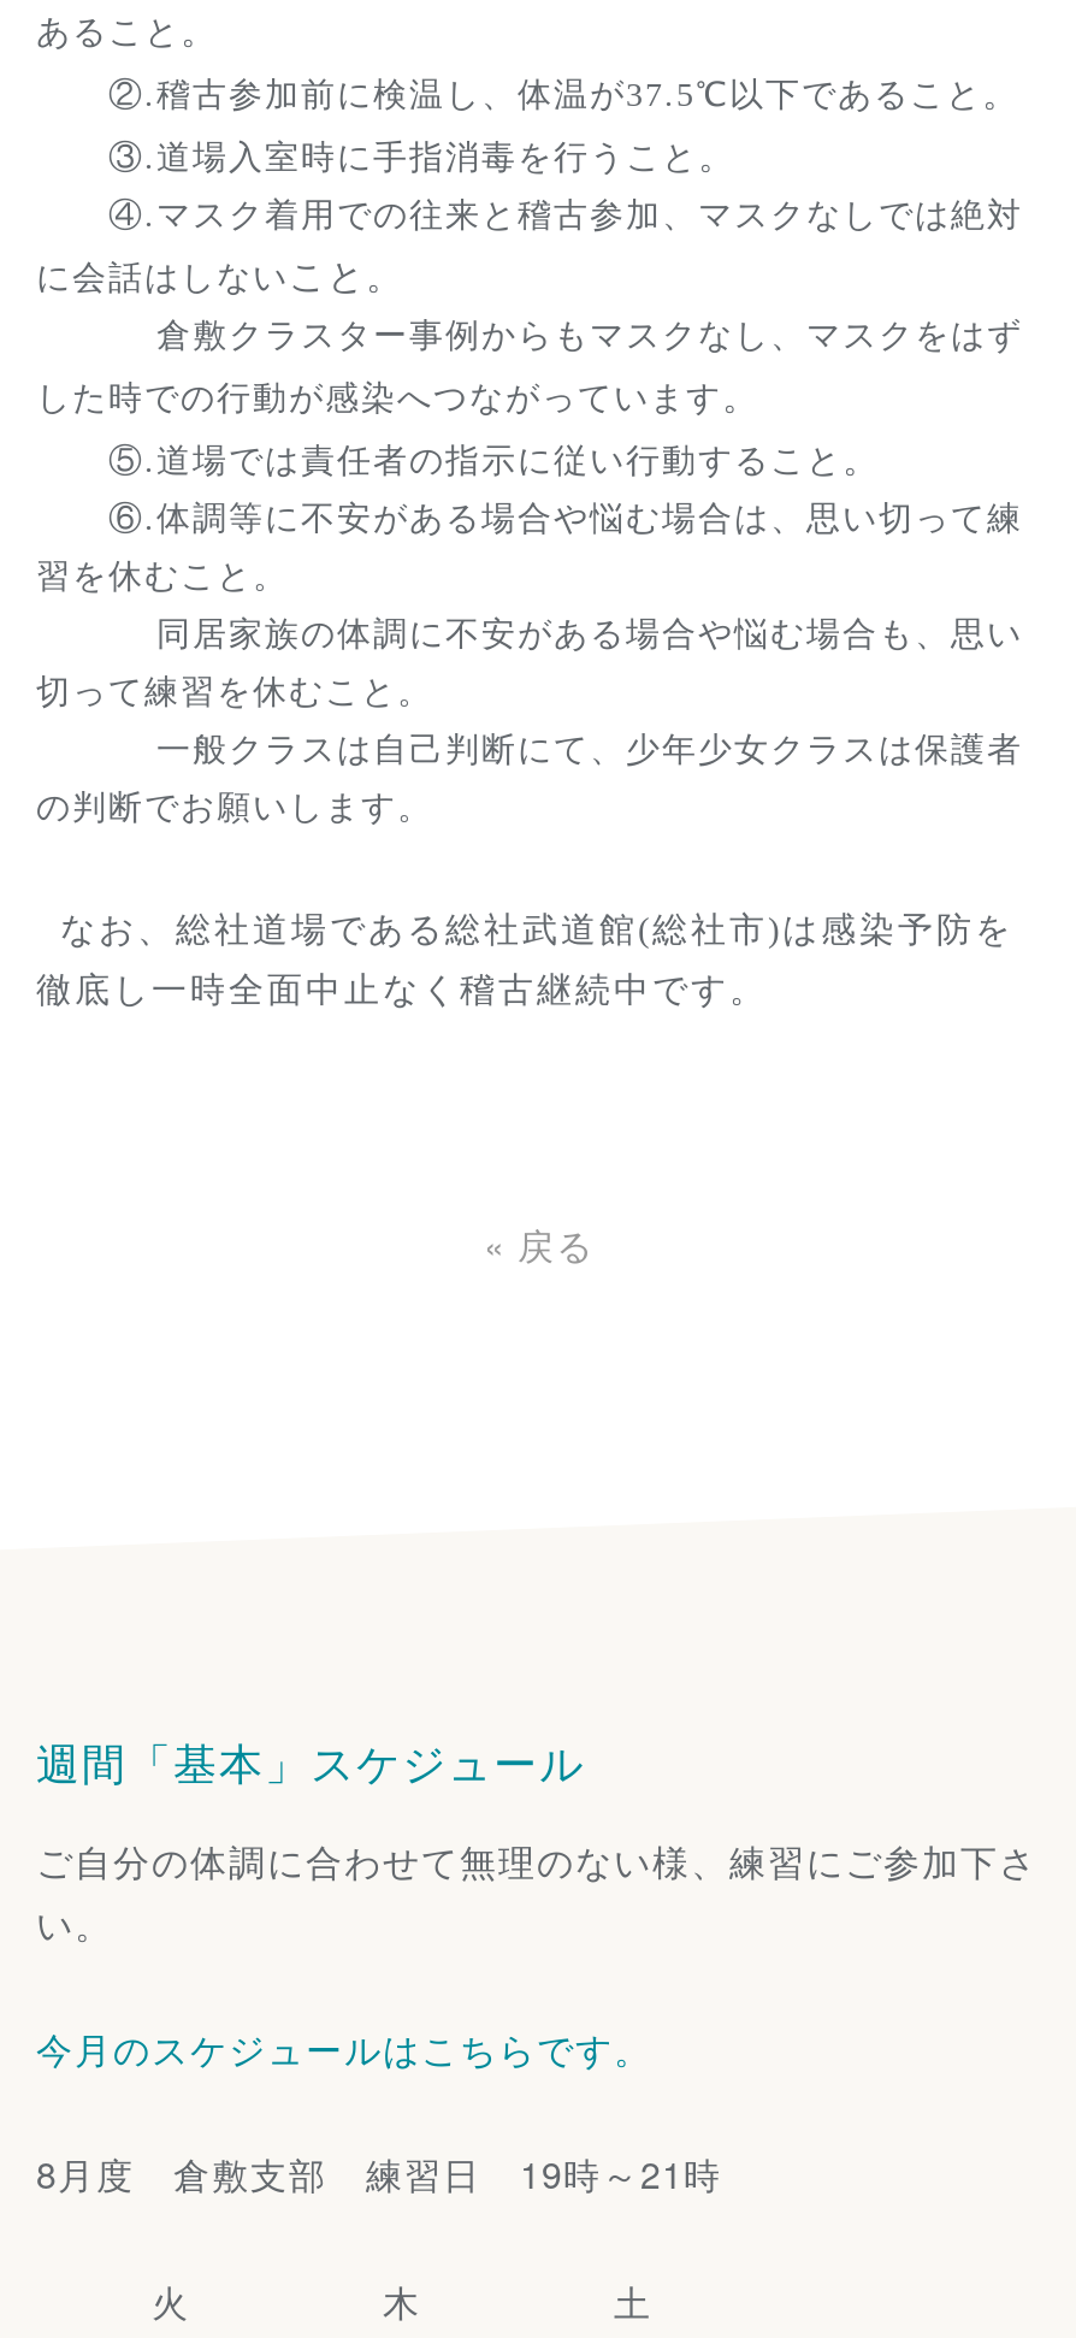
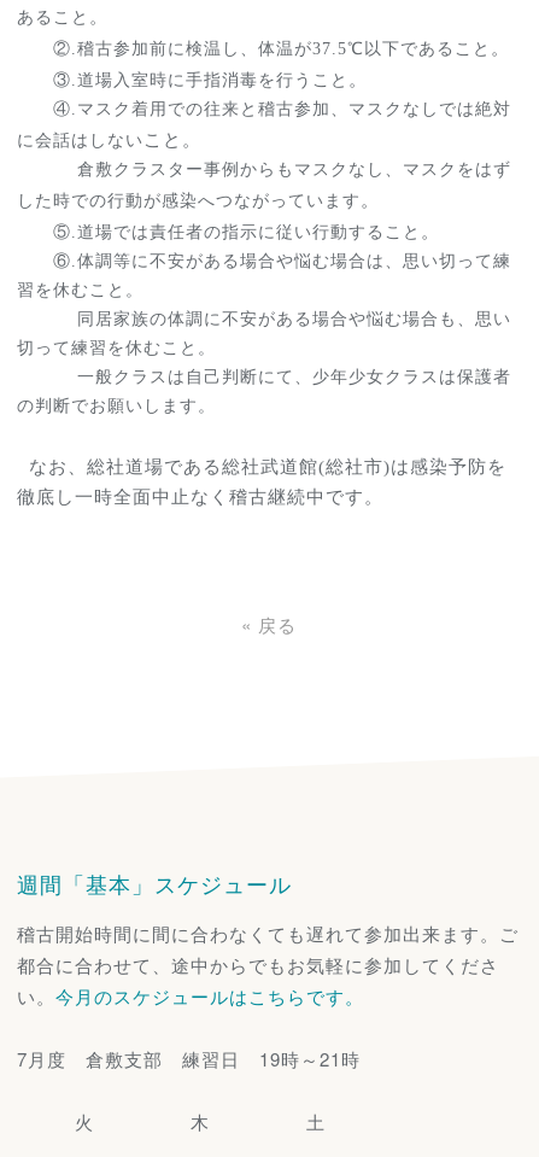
[36,1834,1037,2199] ご自分の体調に合わせて無理のない様、練習にご参加下さ | い。 | 今月のスケジュールはこちらです。 | 8月度 倉敷支部 練習日 19時～21時 -> [17,920,519,1071] 稽古開始時間に間に合わなくても遅れて参加出来ます。ご | 都合に合わせて、途中からでもお気軽に参加してくださ | い。今月のスケジュールはこちらです。 | 7月度 倉敷支部 練習日 19時～21時

